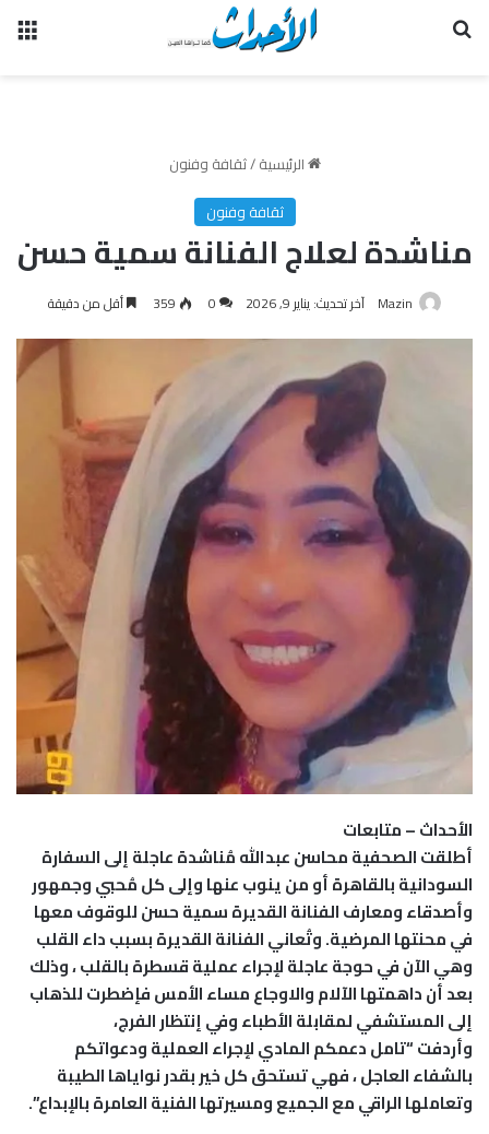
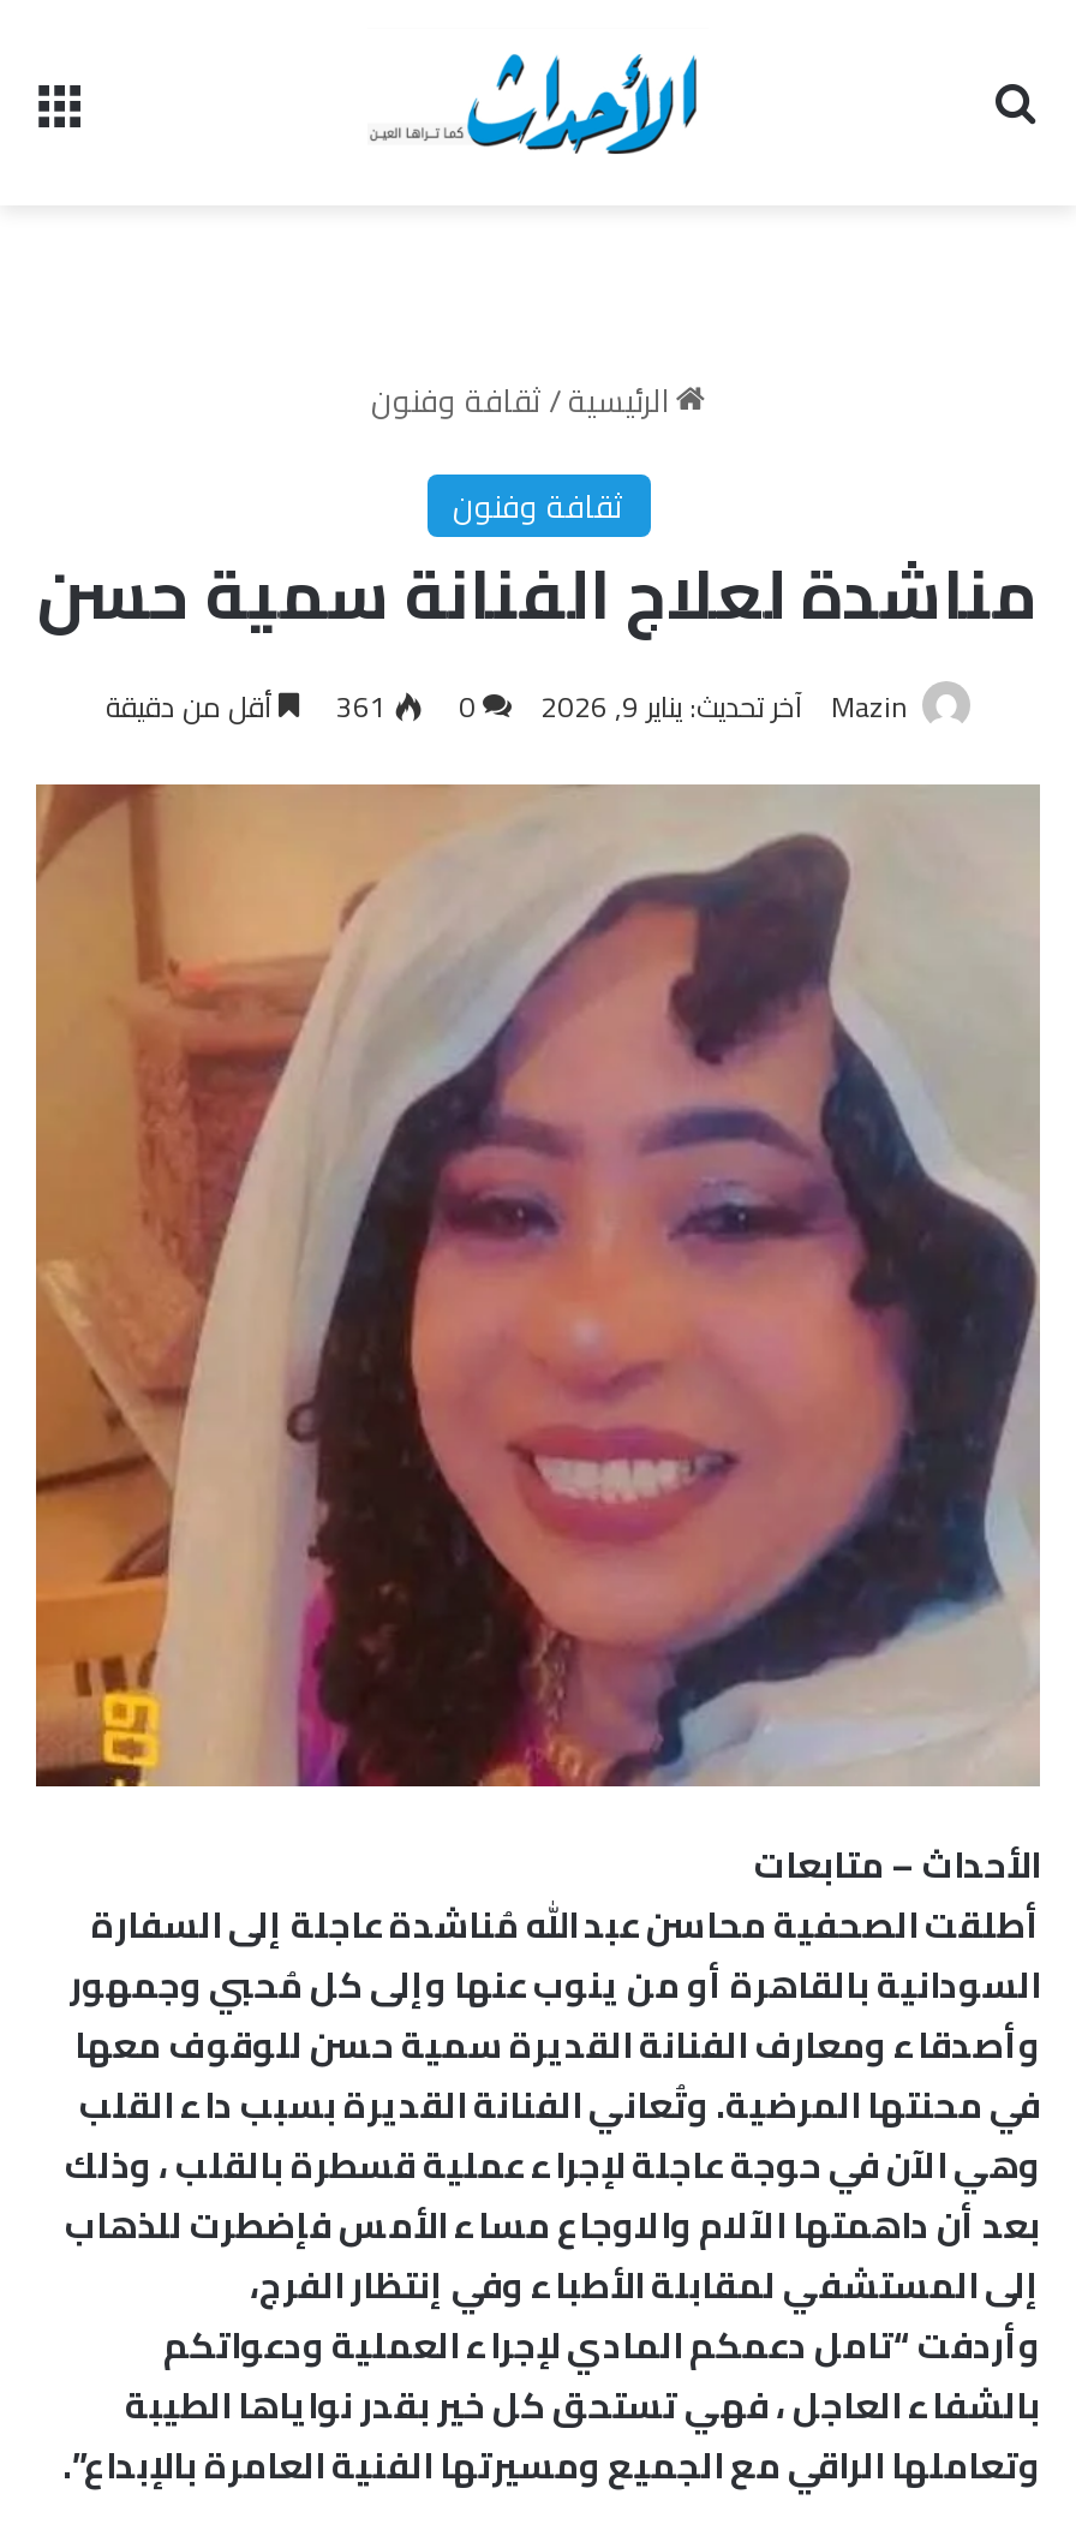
[48,291,216,316] 0 359 أقل من دقيقة -> [106,679,476,734] 0 361 أقل من دقيقة

